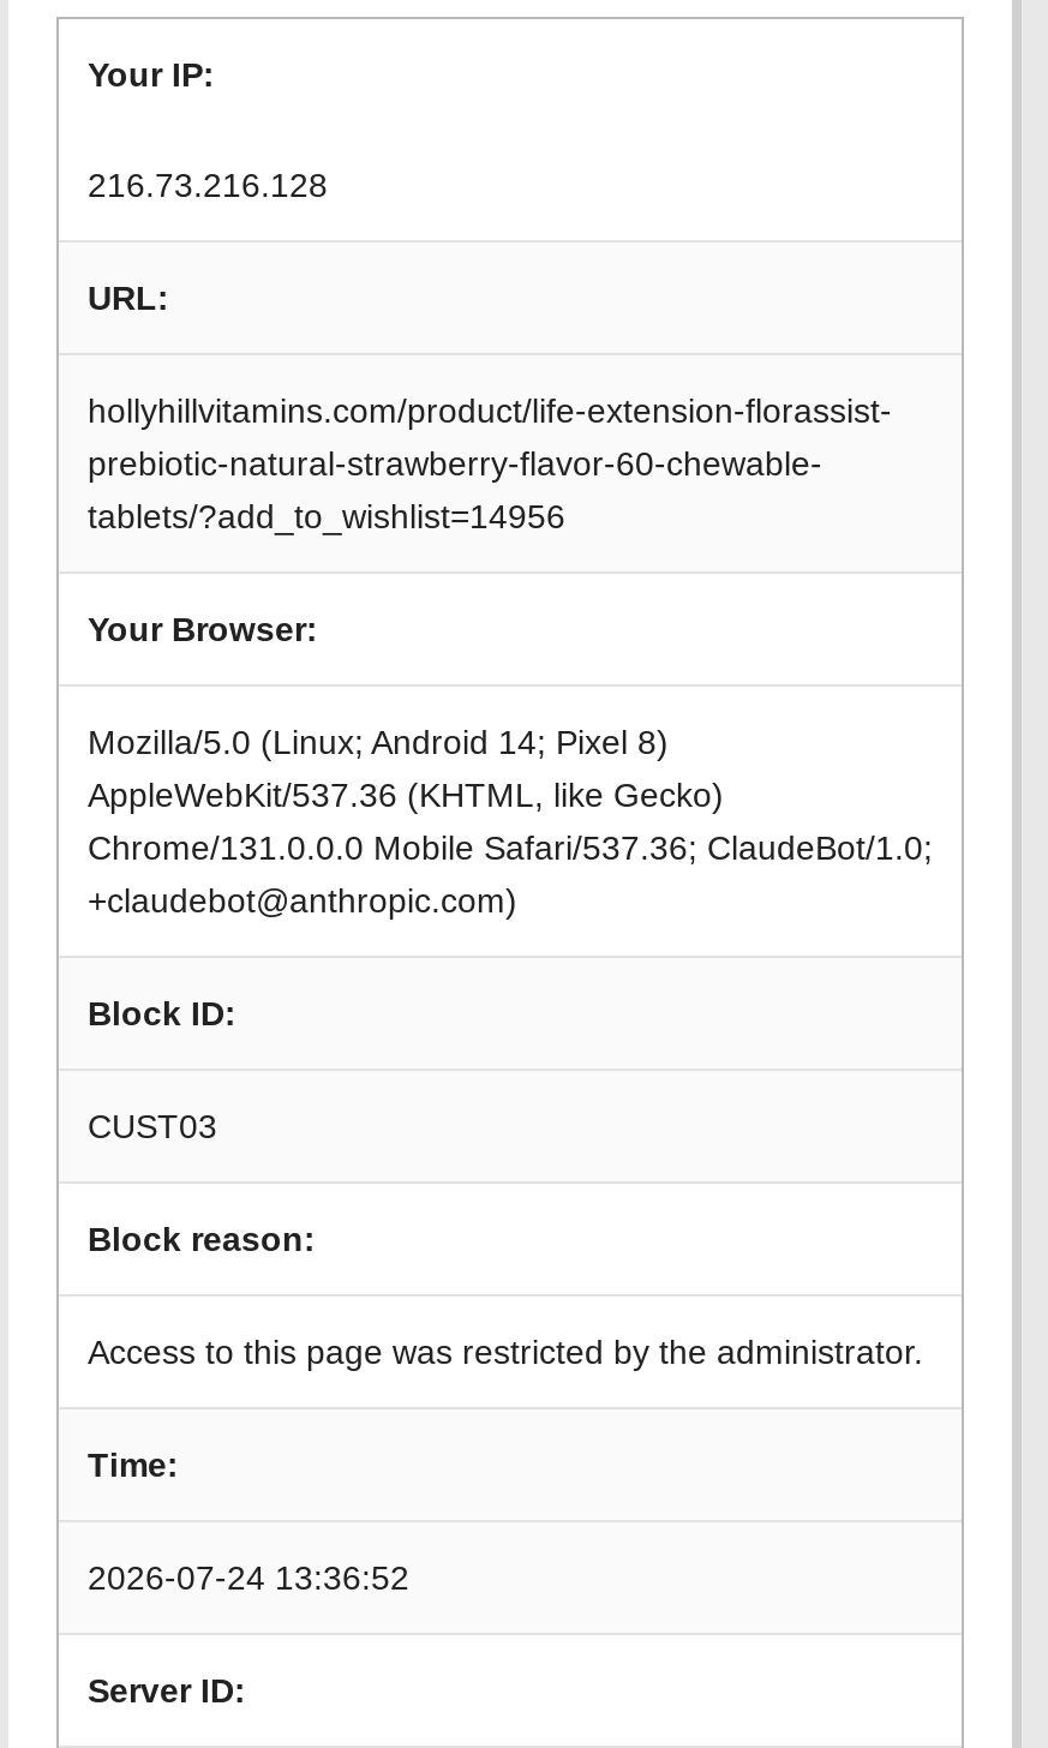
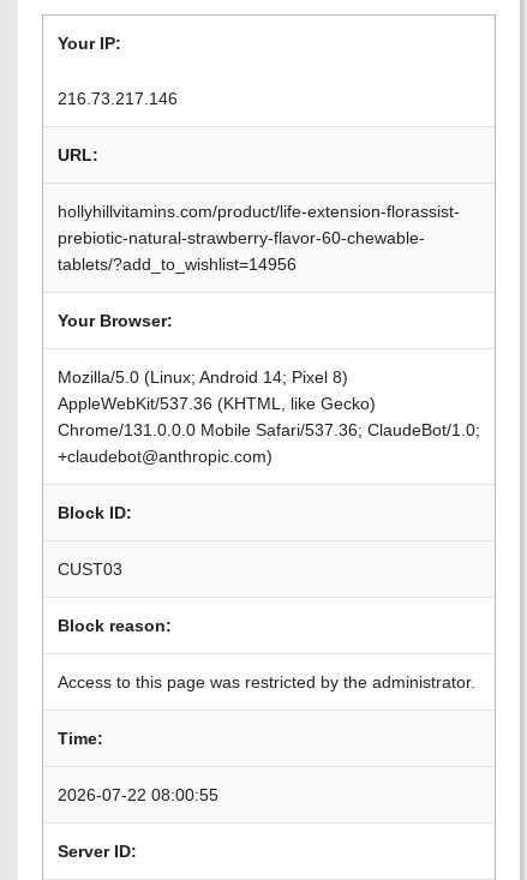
[88,166,328,204] 216.73.216.128 -> [58,89,178,108] 216.73.217.146
[88,1558,409,1597] 2026-07-24 13:36:52 -> [58,785,218,804] 2026-07-22 08:00:55

